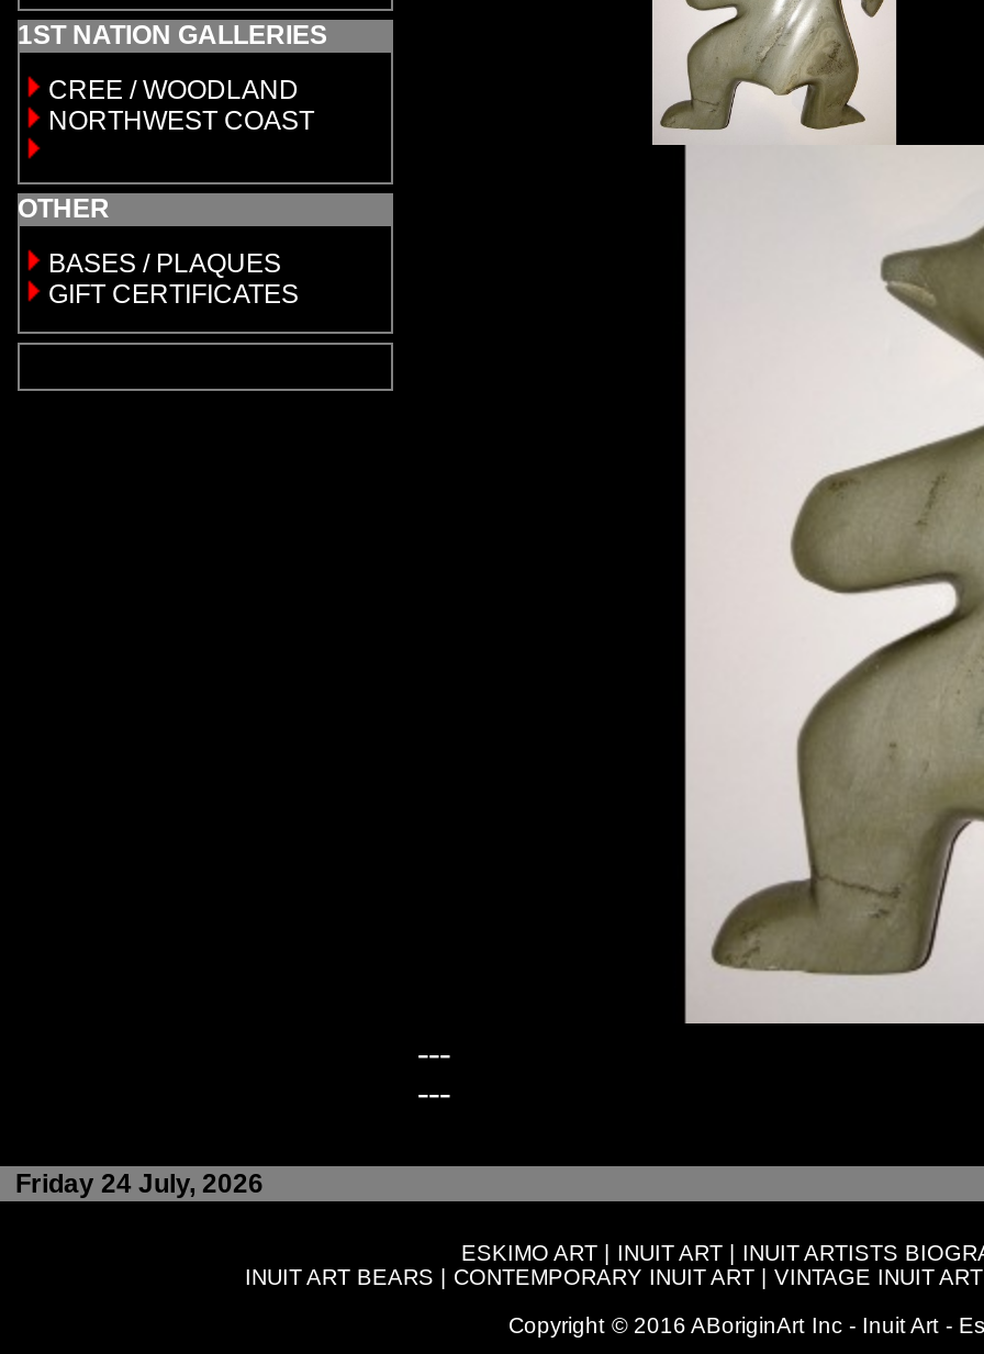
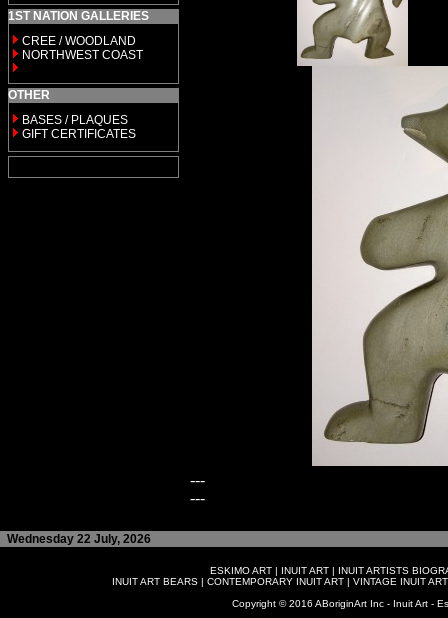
[2,1168,277,1199] Friday 24 July, 2026 -> [1,532,157,546] Wednesday 22 July, 2026

